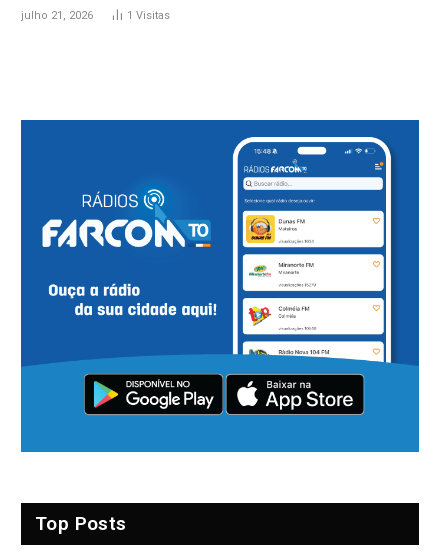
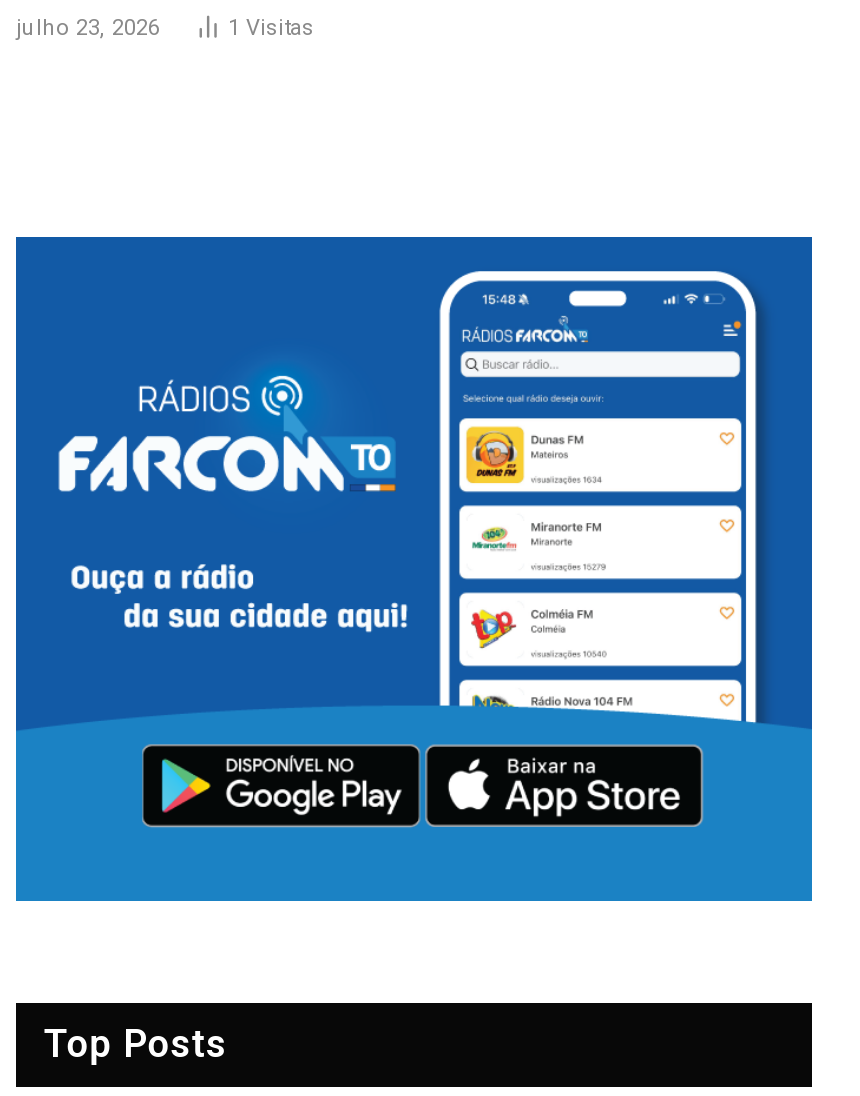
[21,9,93,22] julho 21, 2026 -> [16,15,160,41] julho 23, 2026

